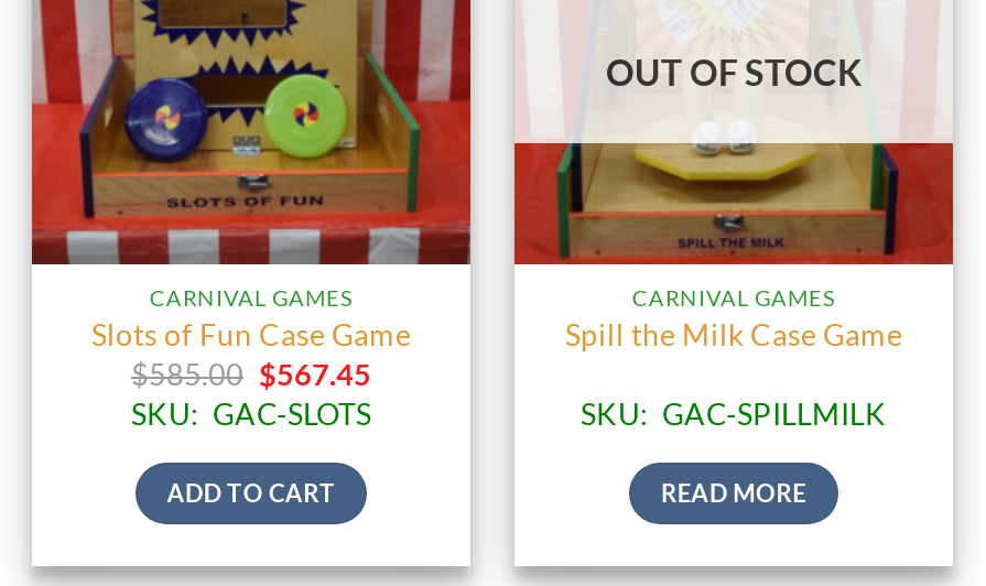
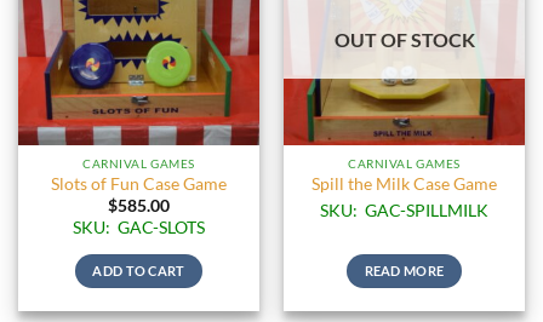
[131,357,371,392] $585.00 $567.45 -> [108,196,170,216] $585.00

